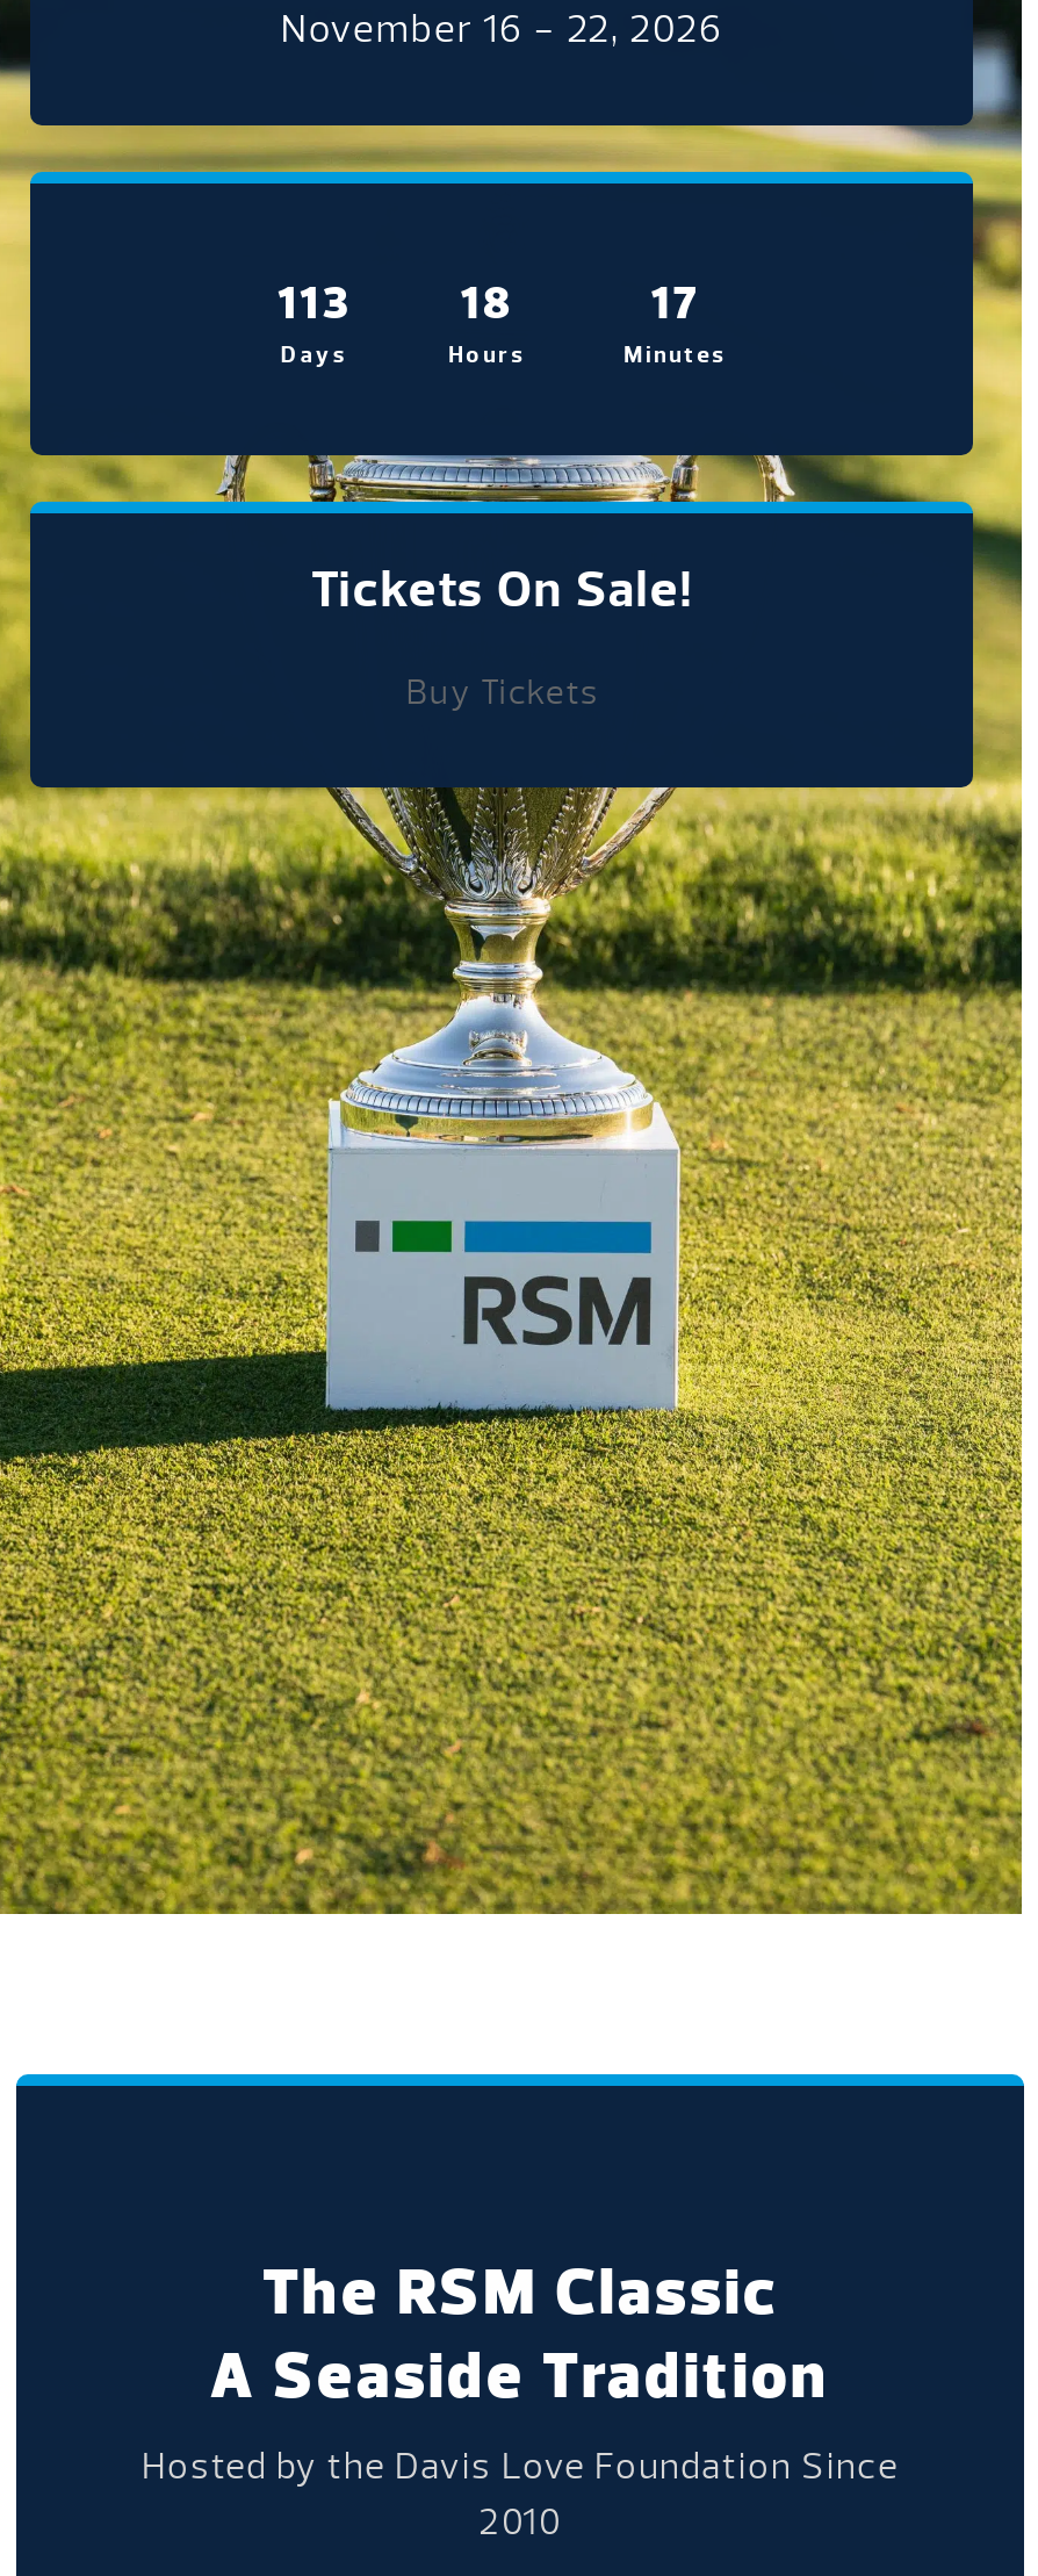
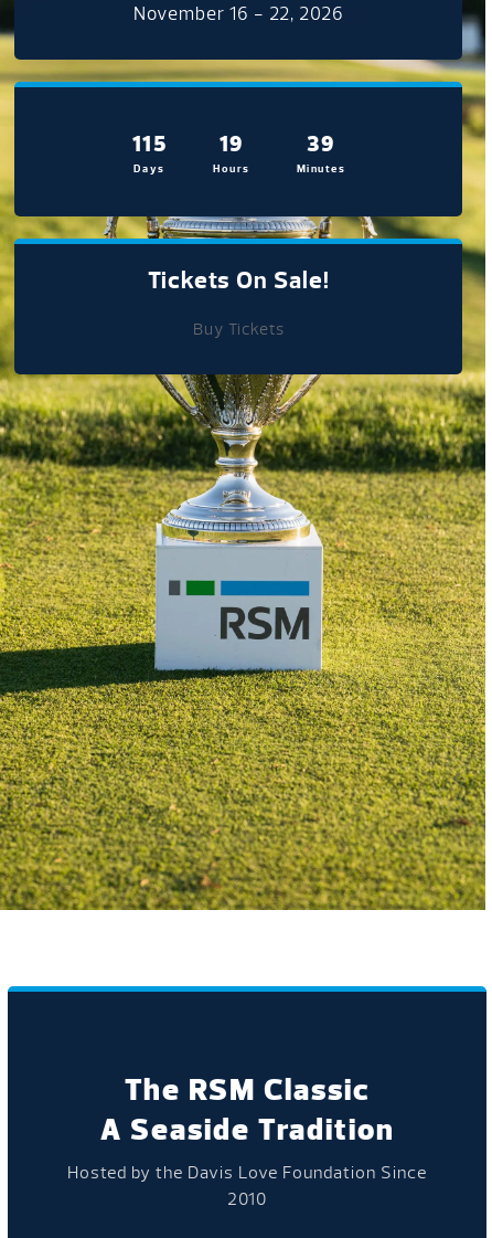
[278,274,351,330] 113 -> [132,130,167,157] 115
[461,274,514,330] 18 -> [219,130,244,157] 19
[651,274,700,330] 17 -> [307,130,335,157] 39

